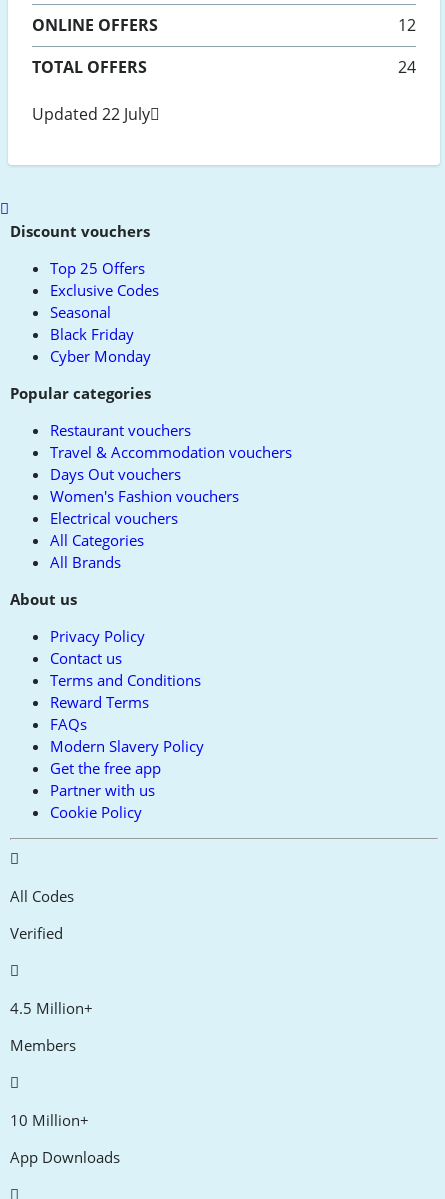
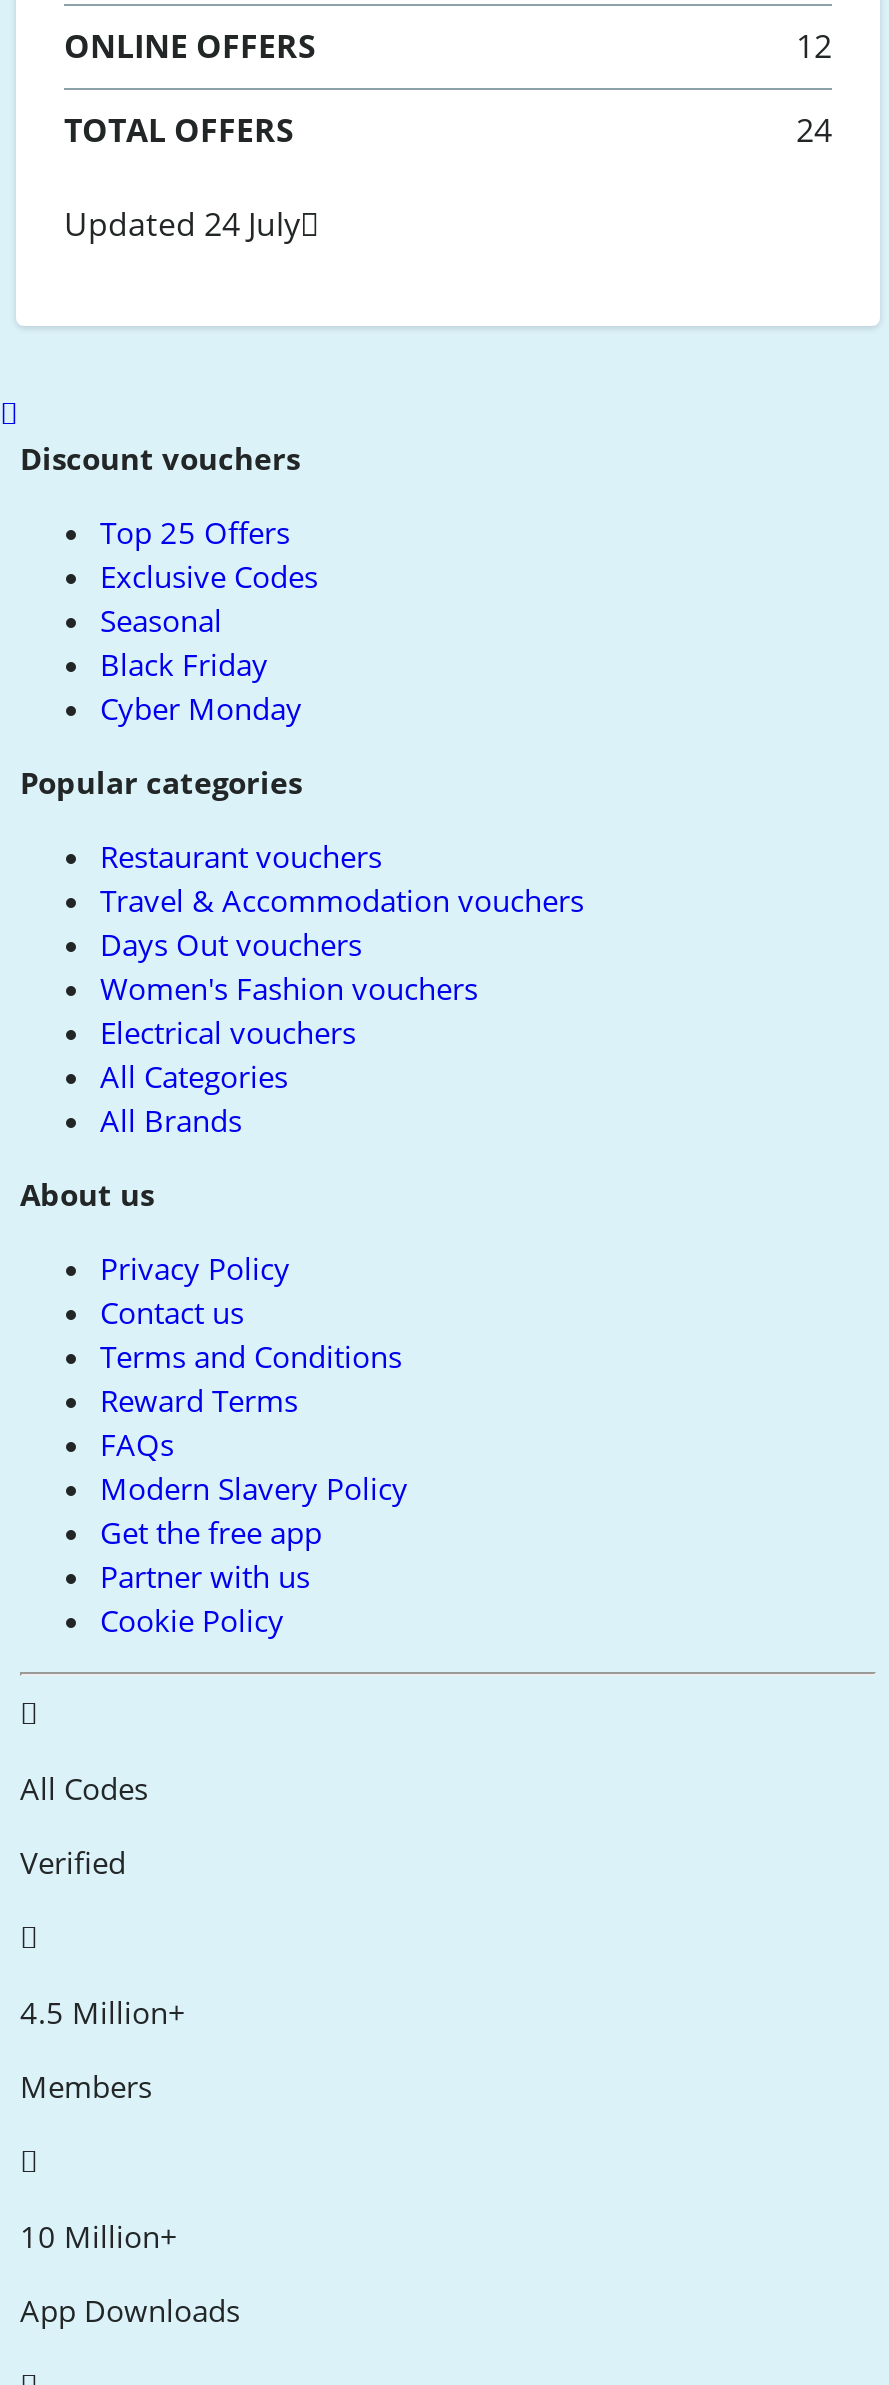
[32,103,150,125] Updated 22 July -> [64,201,300,245] Updated 24 July

